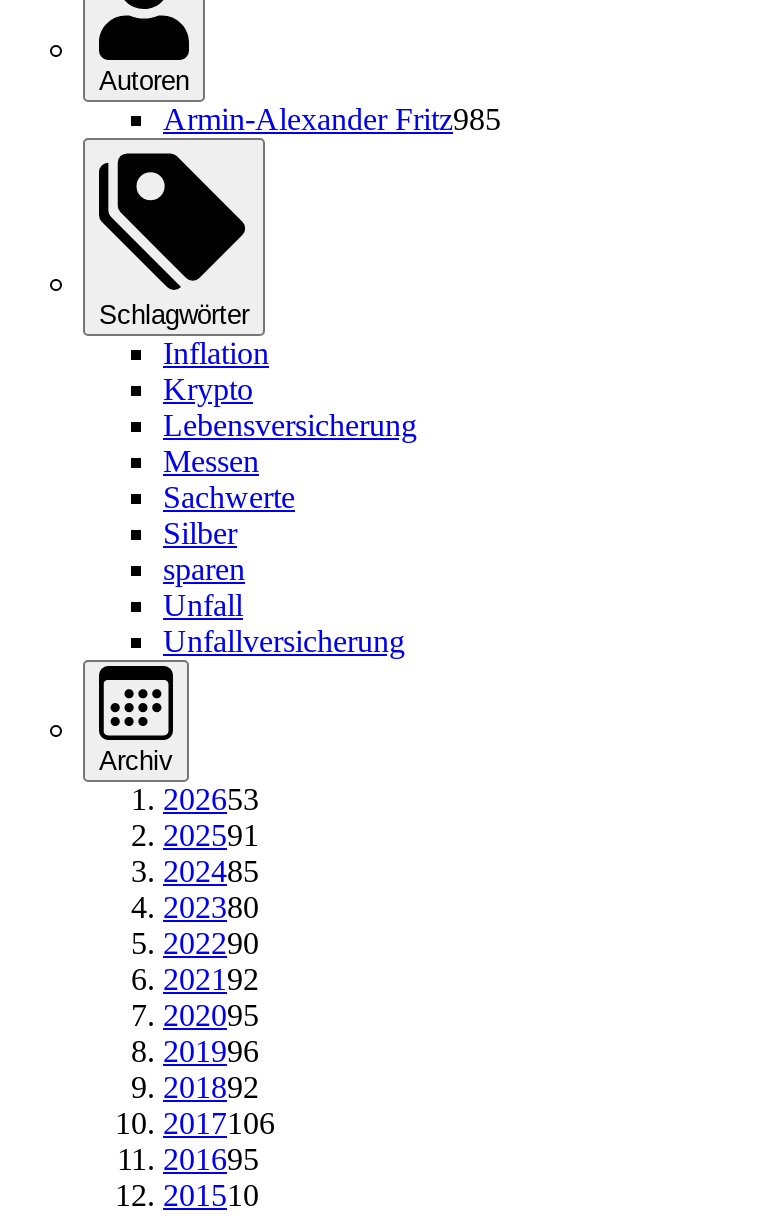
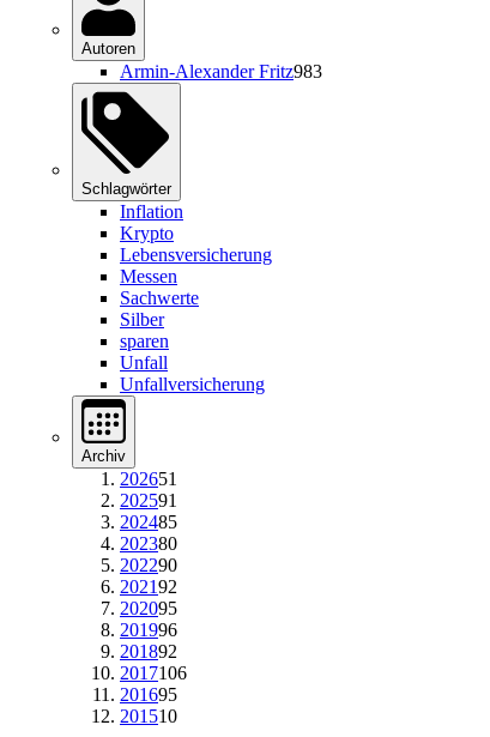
[163,102,501,136] Armin-Alexander Fritz985 -> [120,61,322,81] Armin-Alexander Fritz983
[163,782,259,816] 202653 -> [120,469,177,489] 202651

